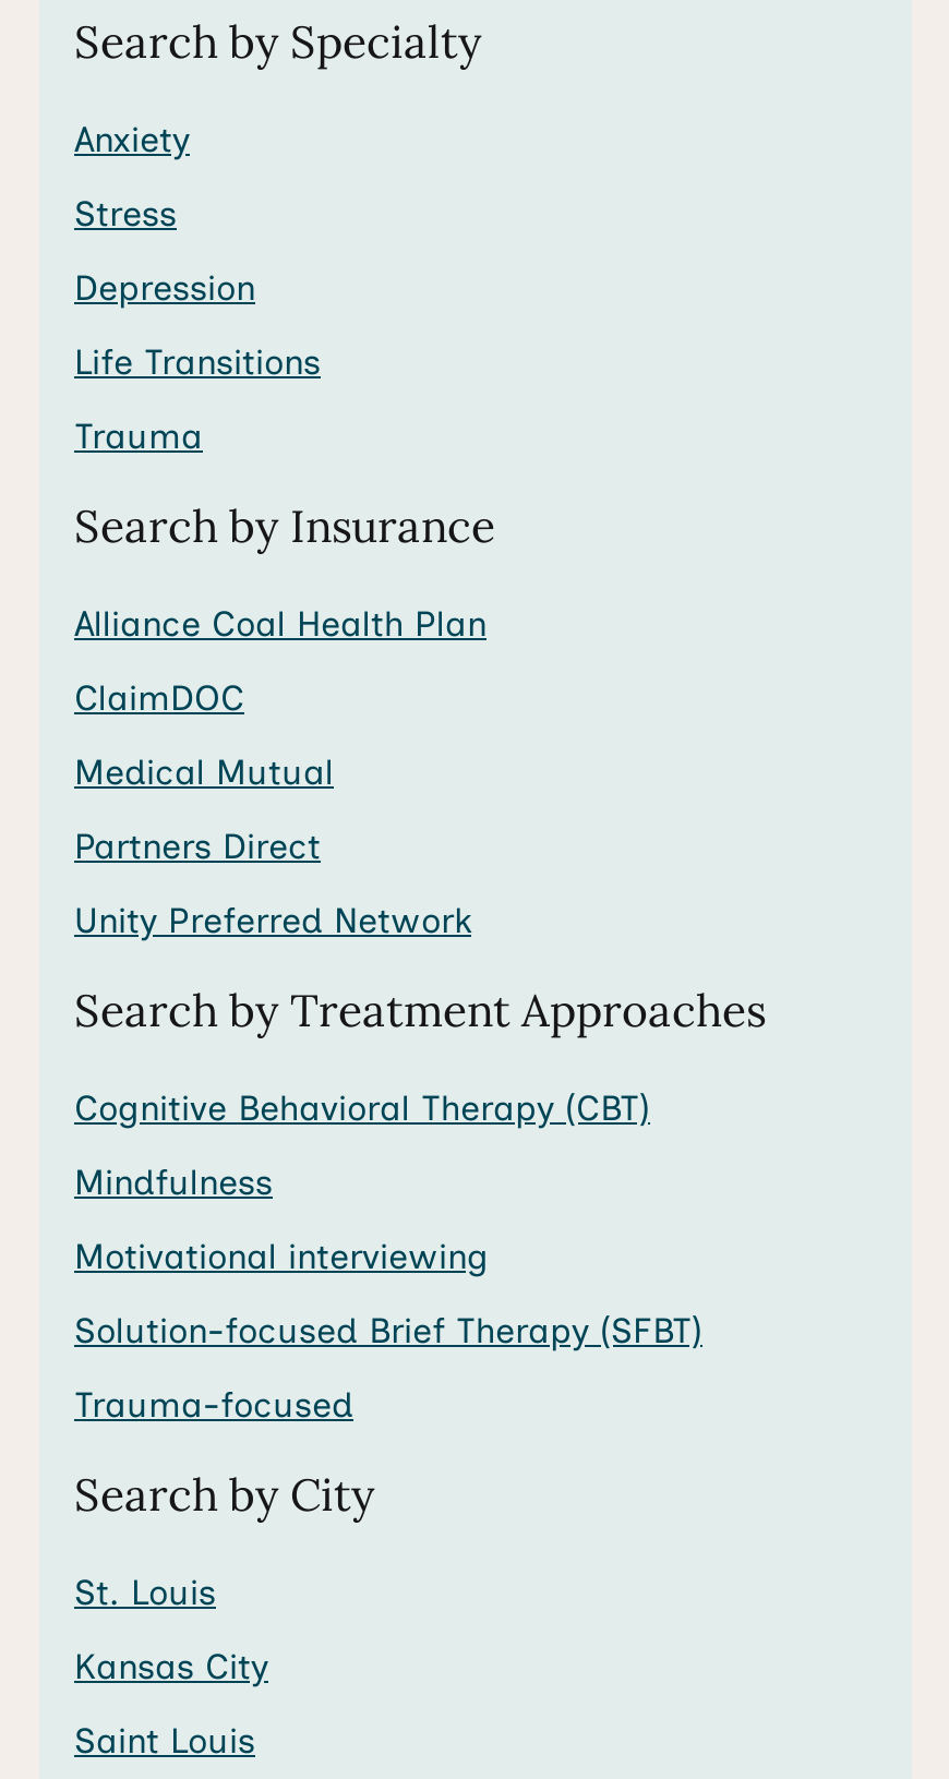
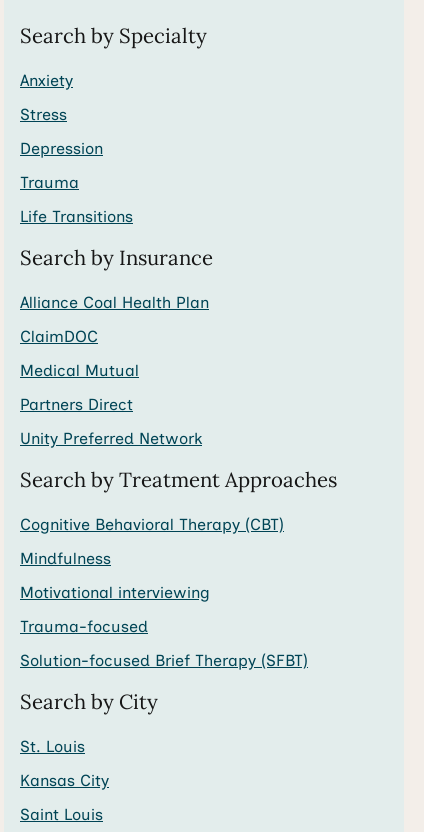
moved [74,341,321,383] -> [20,207,133,226]: Life Transitions
moved [74,416,203,457] -> [20,173,79,192]: Trauma
moved [74,1310,702,1351] -> [20,651,308,670]: Solution-focused Brief Therapy (SFBT)
moved [74,1384,353,1426] -> [20,617,148,636]: Trauma-focused

